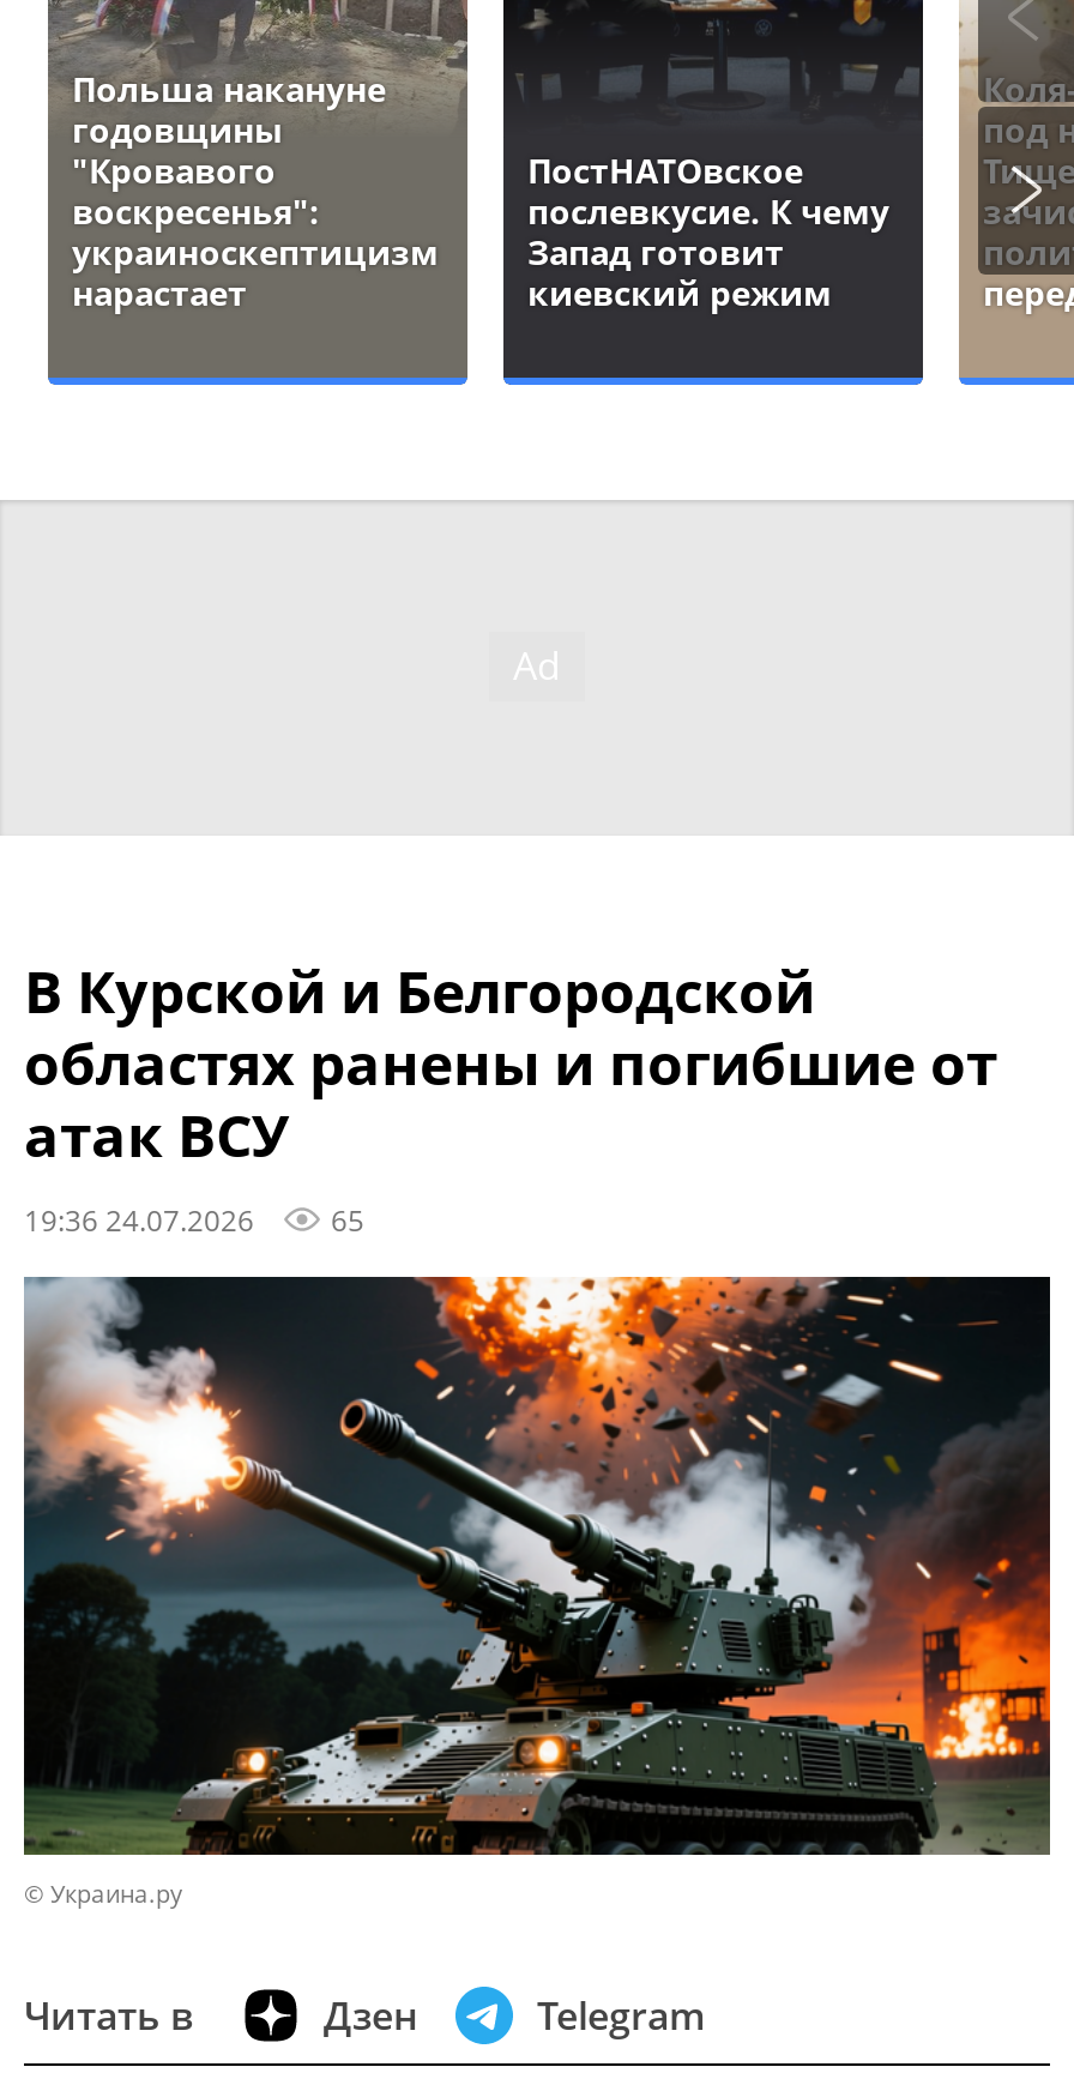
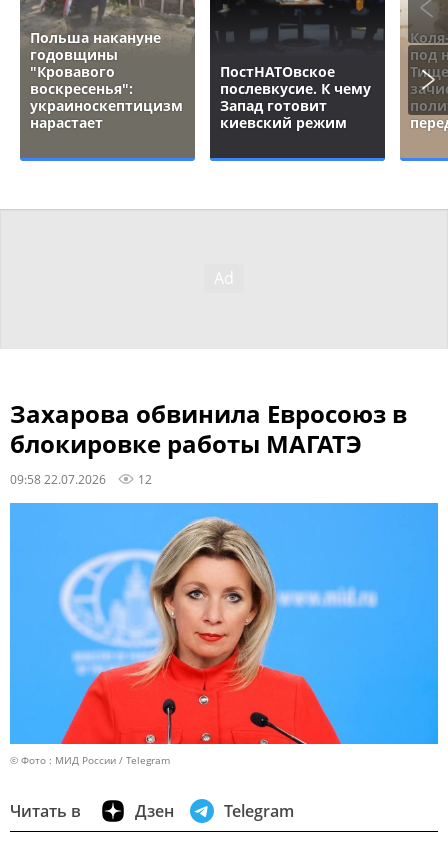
[24,952,997,1240] В Курской и Белгородской | областях ранены и погибшие от | атак ВСУ | 19:36 24.07.2026 | 65 -> [10,397,407,487] Захарова обвинила Евросоюз в | блокировке работы МАГАТЭ | 09:58 22.07.2026 | 12
[22,1273,1052,1911] [image] | © Украина.ру -> [9,502,439,767] [image] | © Фото : МИД России / Telegram

